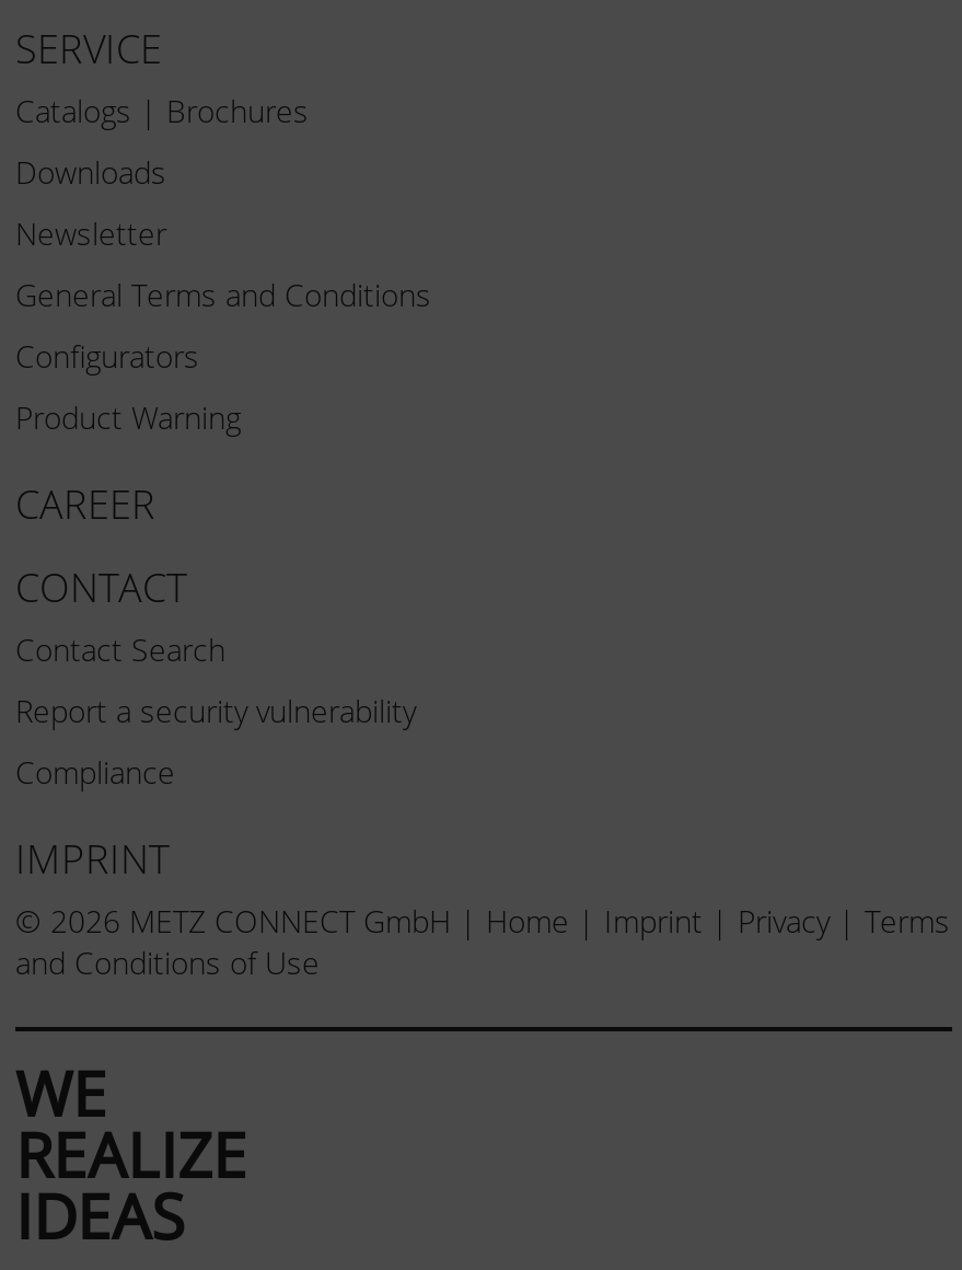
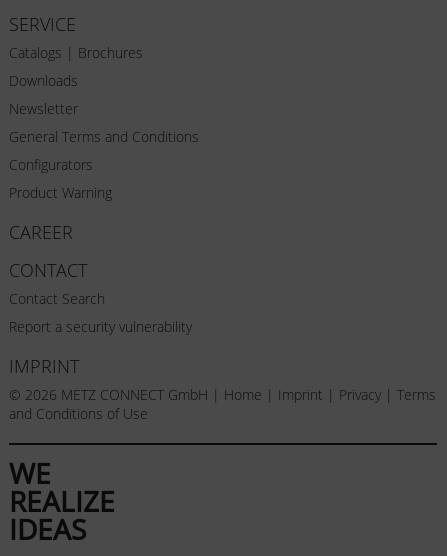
[15,751,175,793] Compliance -> none

